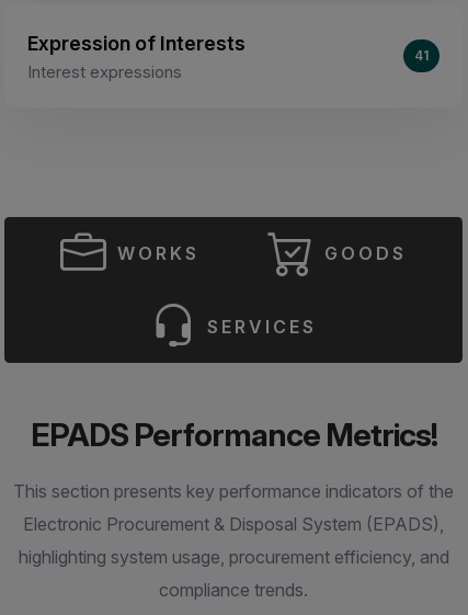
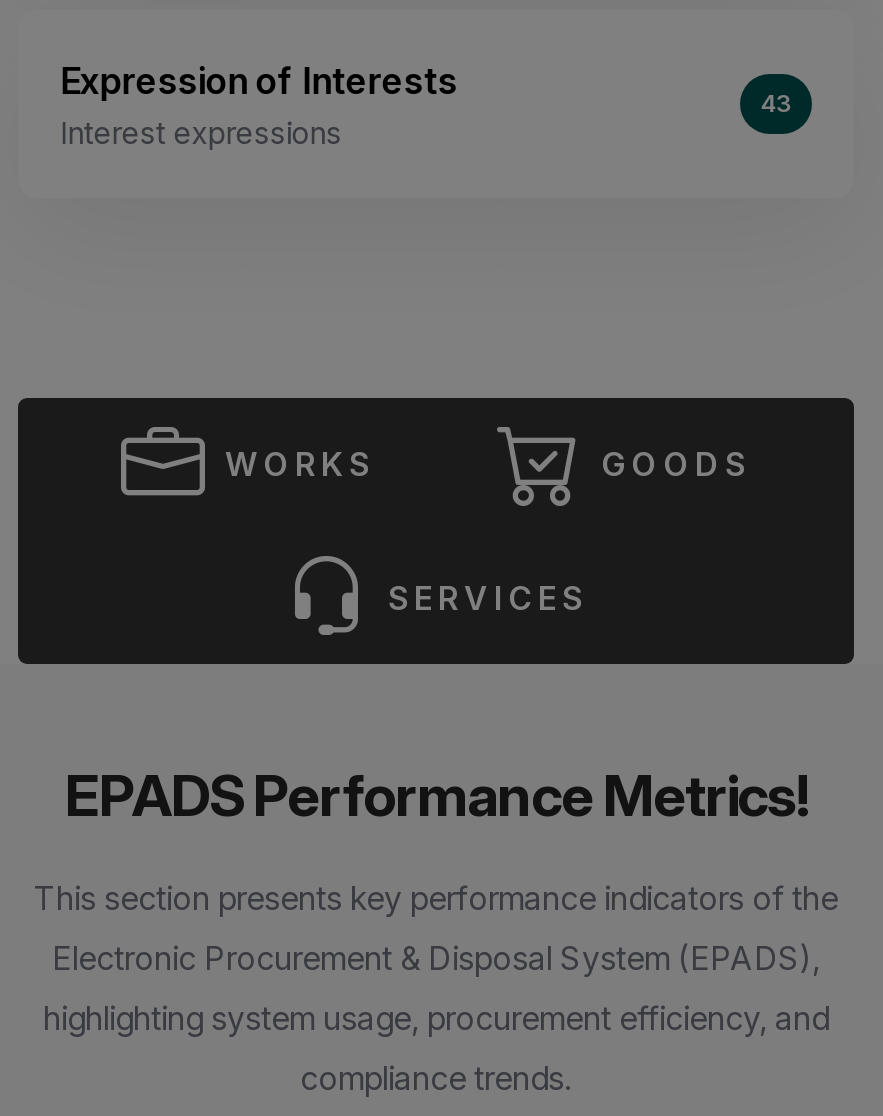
[414,47,429,63] 41 -> [760,88,792,118] 43

